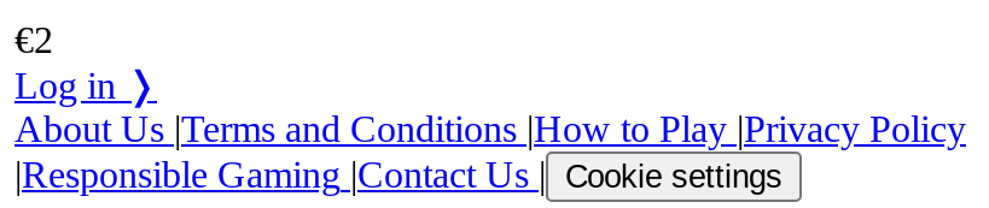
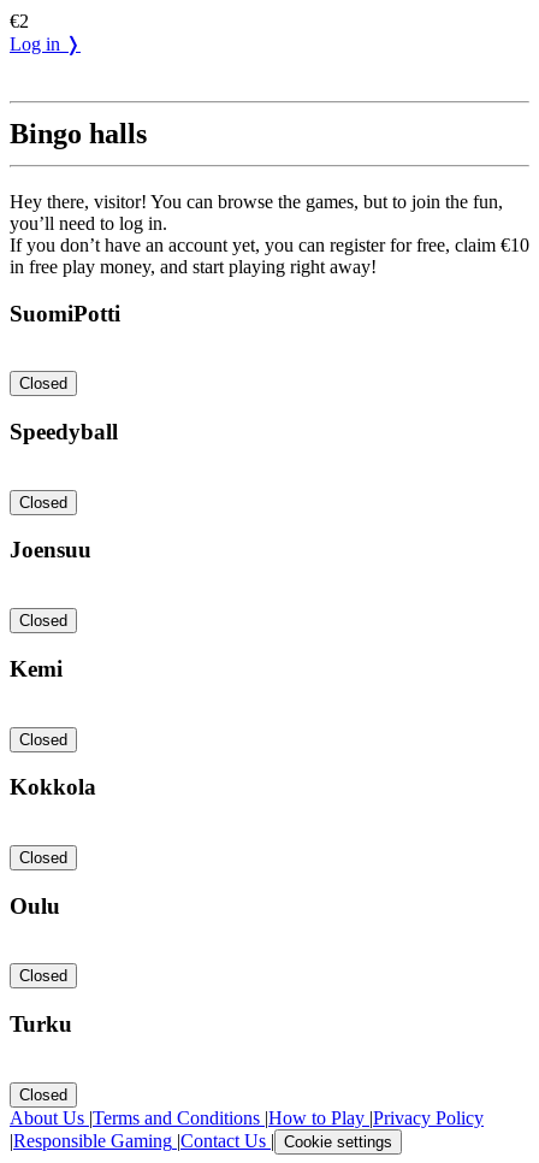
none -> [10,118,529,1104] Bingo halls | Hey there, visitor! You can browse the games, but to join the fun, | you’ll need to log in. | If you don’t have an account yet, you can register for free, claim €10 | in free play money, and start playing right away! | SuomiPotti | Closed | Speedyball | Closed | Joensuu | Closed | Kemi | Closed | Kokkola | Closed | Oulu | Closed | Turku | Closed

